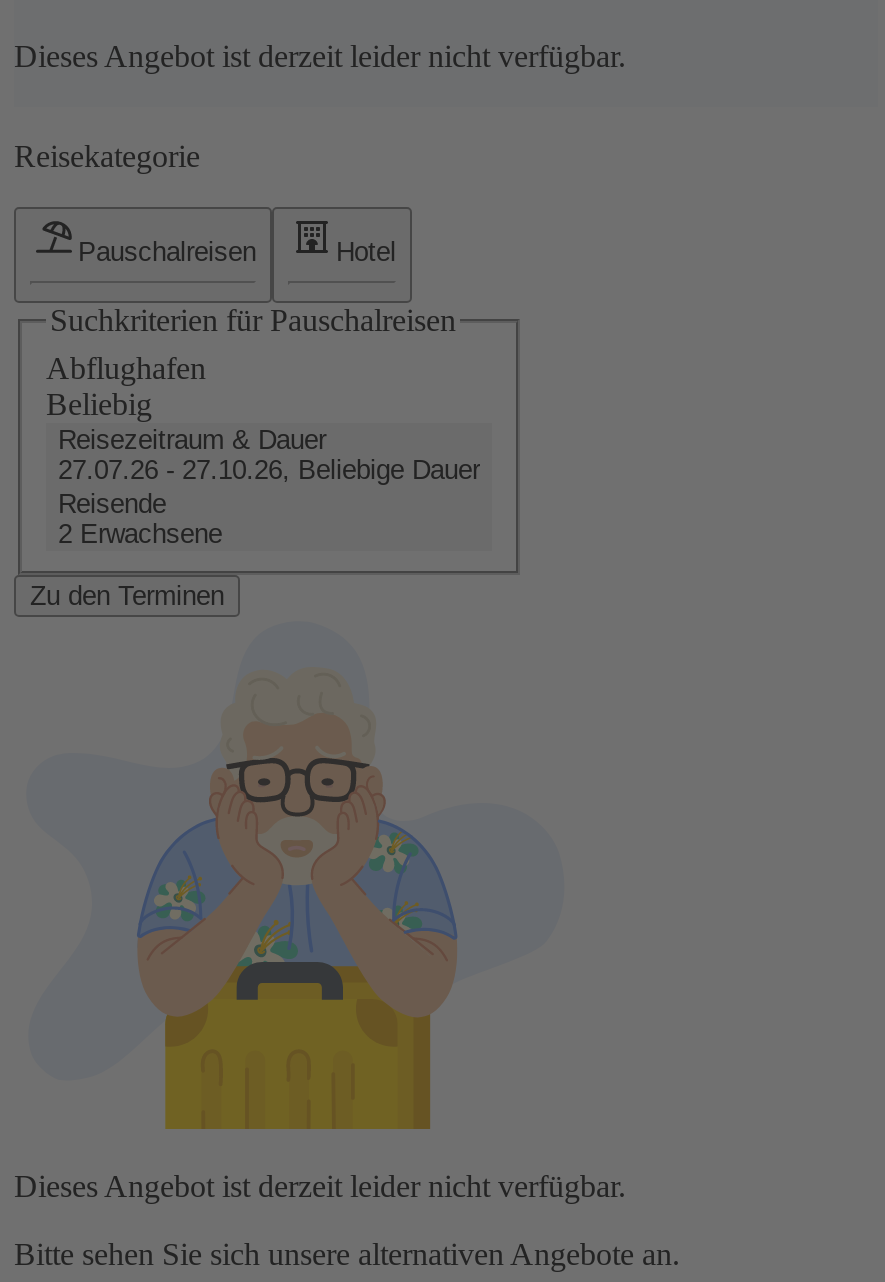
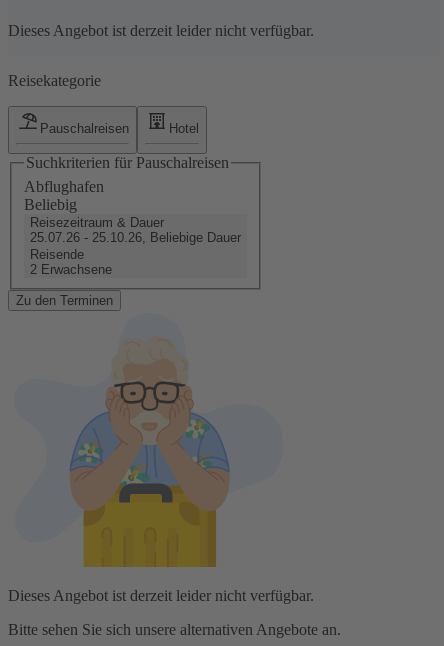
[58,455,480,485] 27.07.26 - 27.10.26, Beliebige Dauer -> [30,230,241,245] 25.07.26 - 25.10.26, Beliebige Dauer

